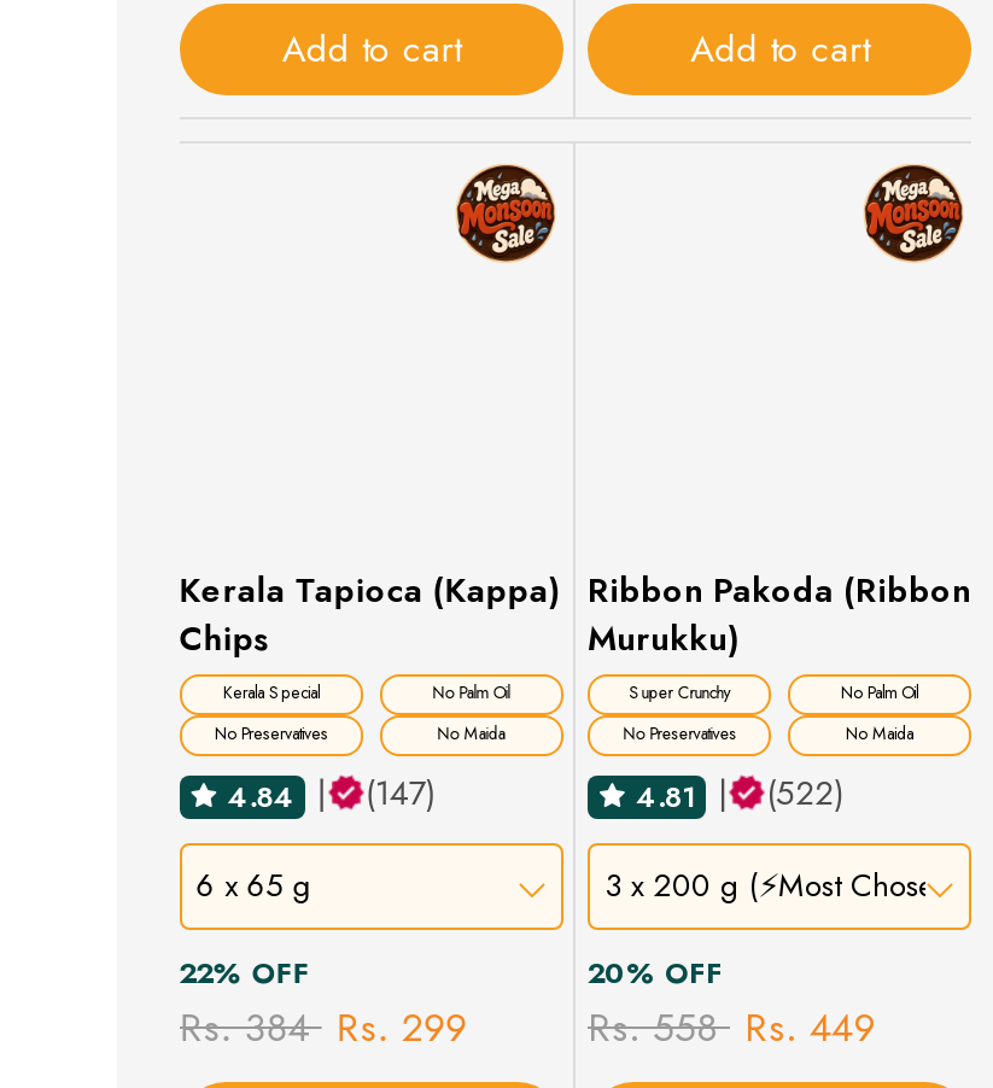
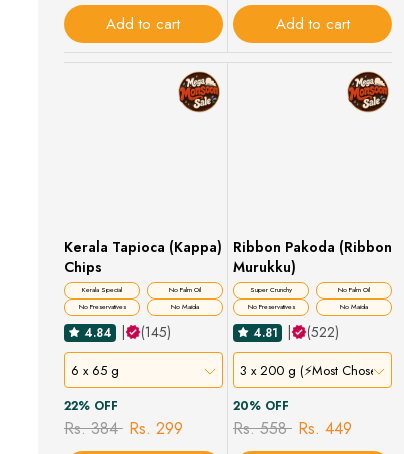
[365,769,435,817] (147) -> [141,322,171,342] (145)

